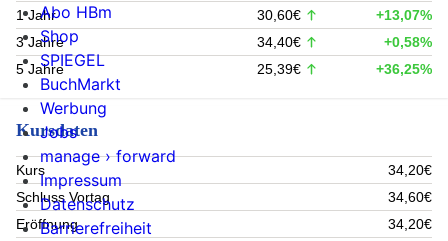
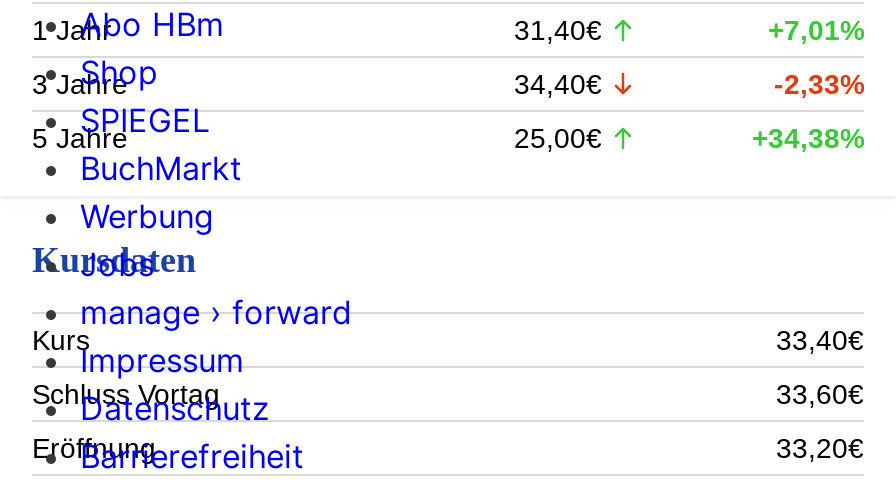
[257,7,301,23] 30,60€ -> [514,14,602,46] 31,40€
[376,7,432,23] +13,07% -> [768,14,864,46] +7,01%
[384,34,432,50] +0,58% -> [774,68,864,100] -2,33%
[257,61,301,77] 25,39€ -> [514,122,602,154] 25,00€
[376,61,432,77] +36,25% -> [752,122,864,154] +34,38%
[388,162,432,178] 34,20€ -> [776,325,864,357] 33,40€
[388,189,432,205] 34,60€ -> [776,379,864,411] 33,60€
[388,216,432,232] 34,20€ -> [776,433,864,465] 33,20€

